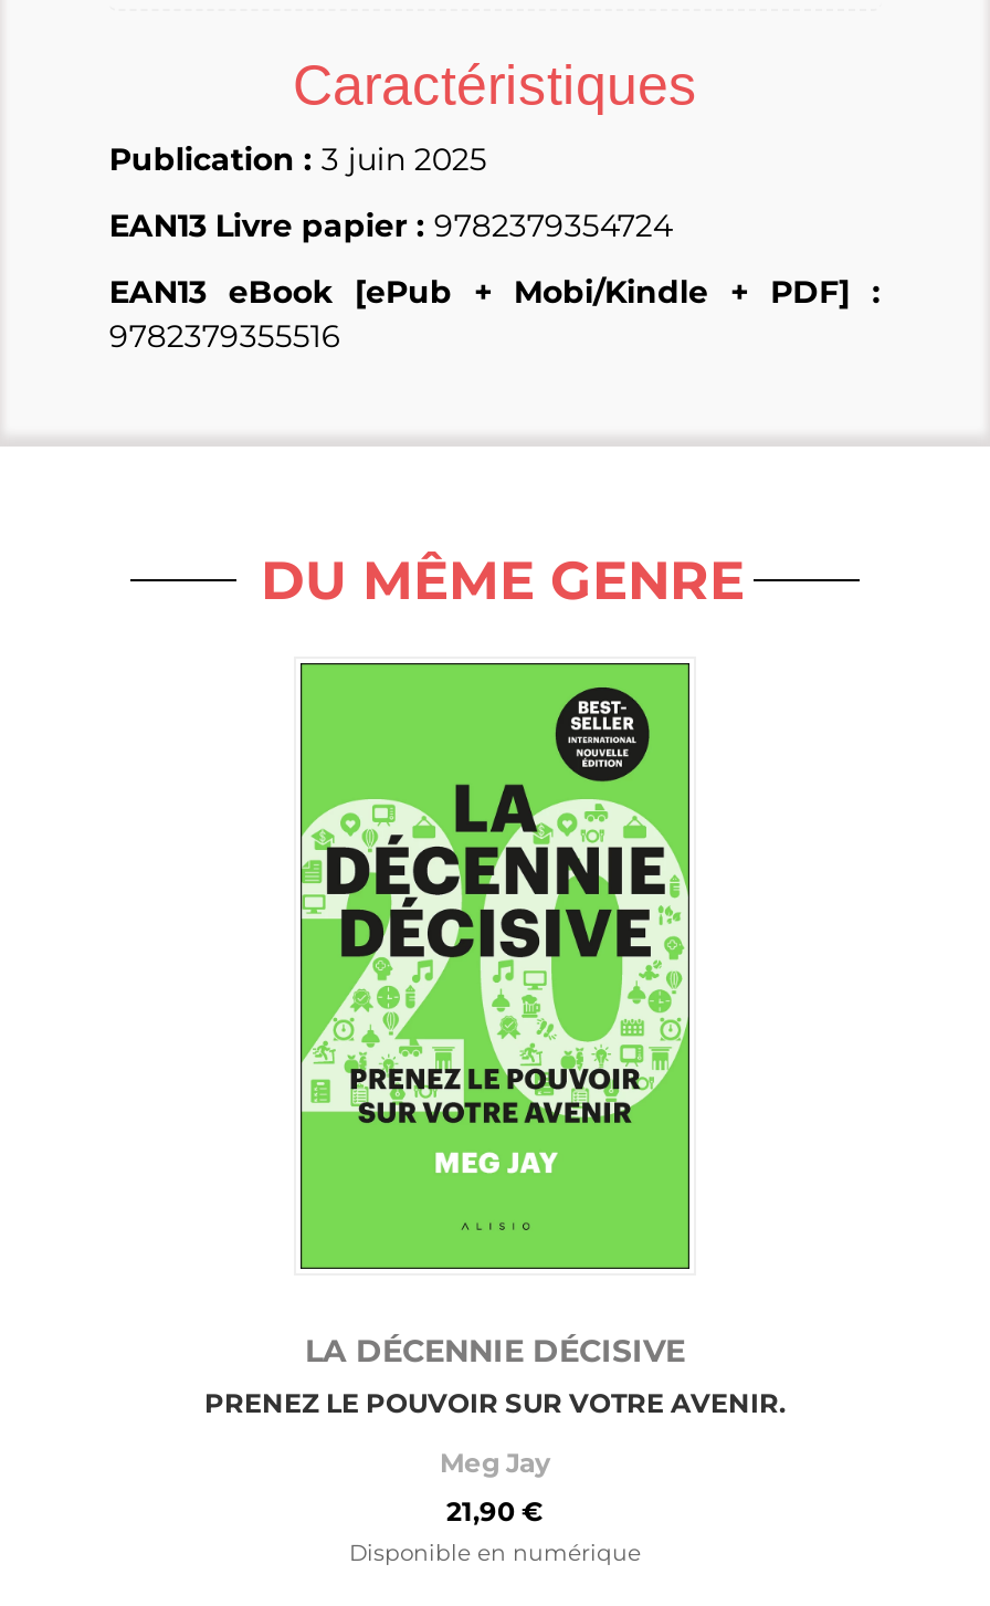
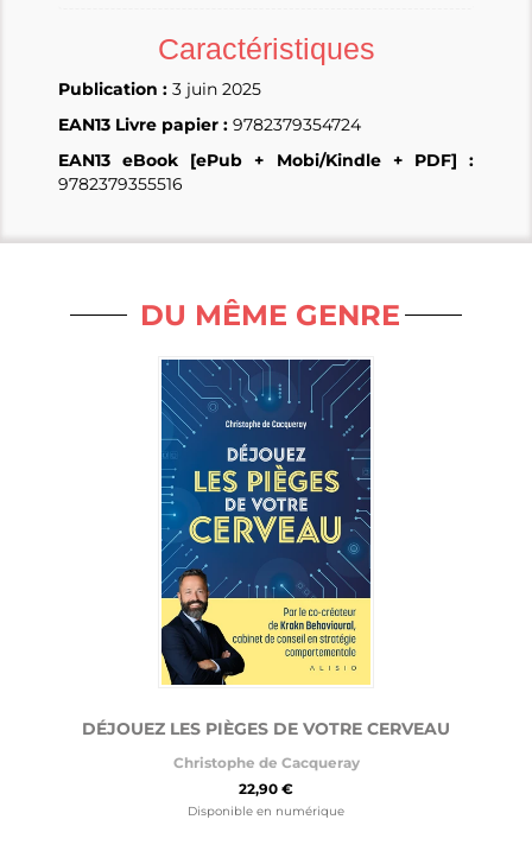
[204,661,786,1419] [image] | LA DÉCENNIE DÉCISIVE | PRENEZ LE POUVOIR SUR VOTRE AVENIR. -> [82,360,450,739] [image] | DÉJOUEZ LES PIÈGES DE VOTRE CERVEAU
[440,1445,550,1478] Meg Jay -> [173,753,359,771] Christophe de Cacqueray
[446,1494,544,1527] 21,90 € -> [239,779,293,797] 22,90 €

